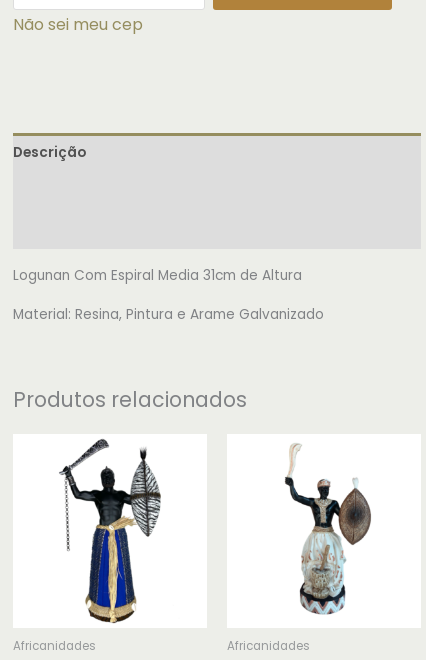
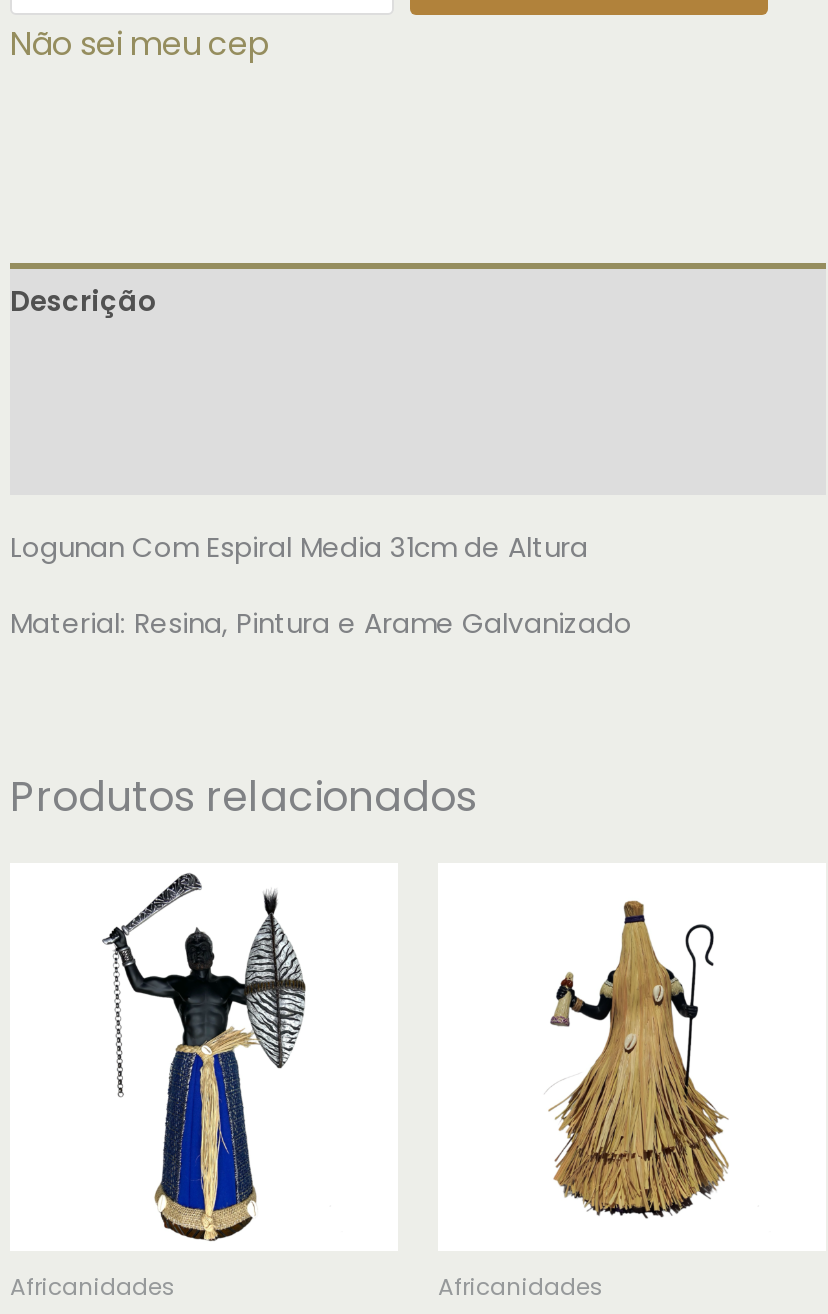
[284,443,372,615] [image] -> [548,884,730,1224] [image]

